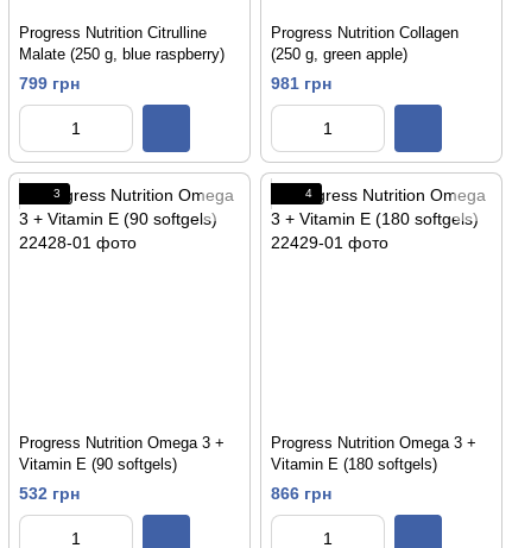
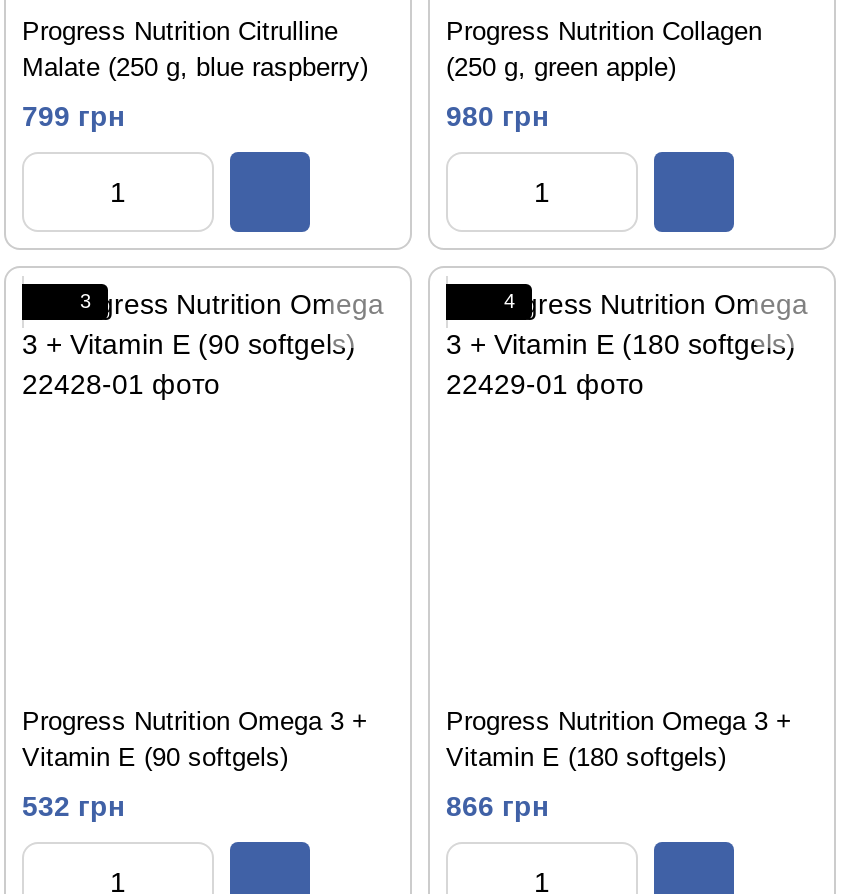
[271,73,331,92] 981 грн -> [446,99,548,131] 980 грн

